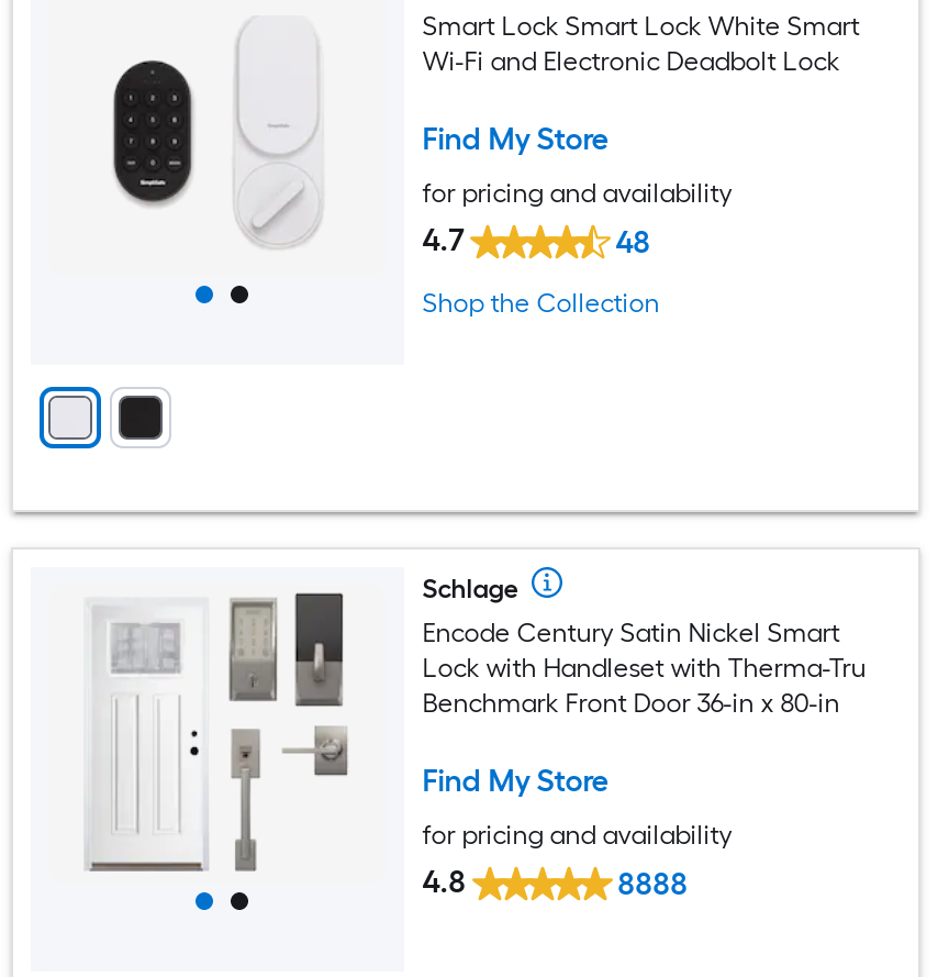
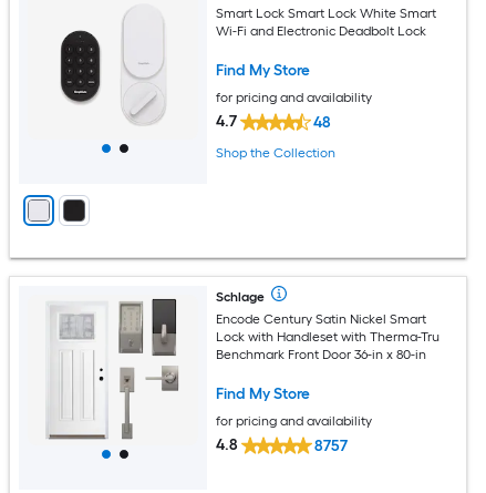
[618,867,688,904] 8888 -> [315,437,348,456] 8757

